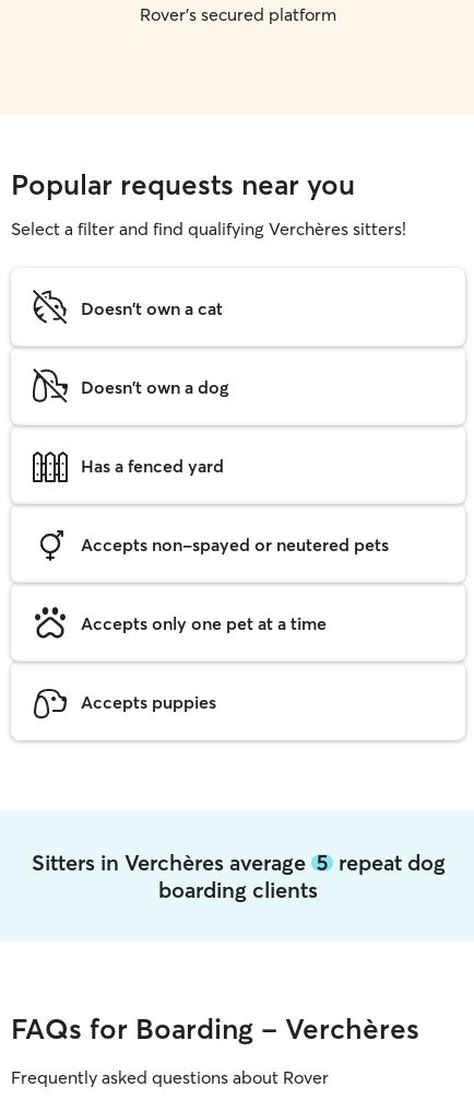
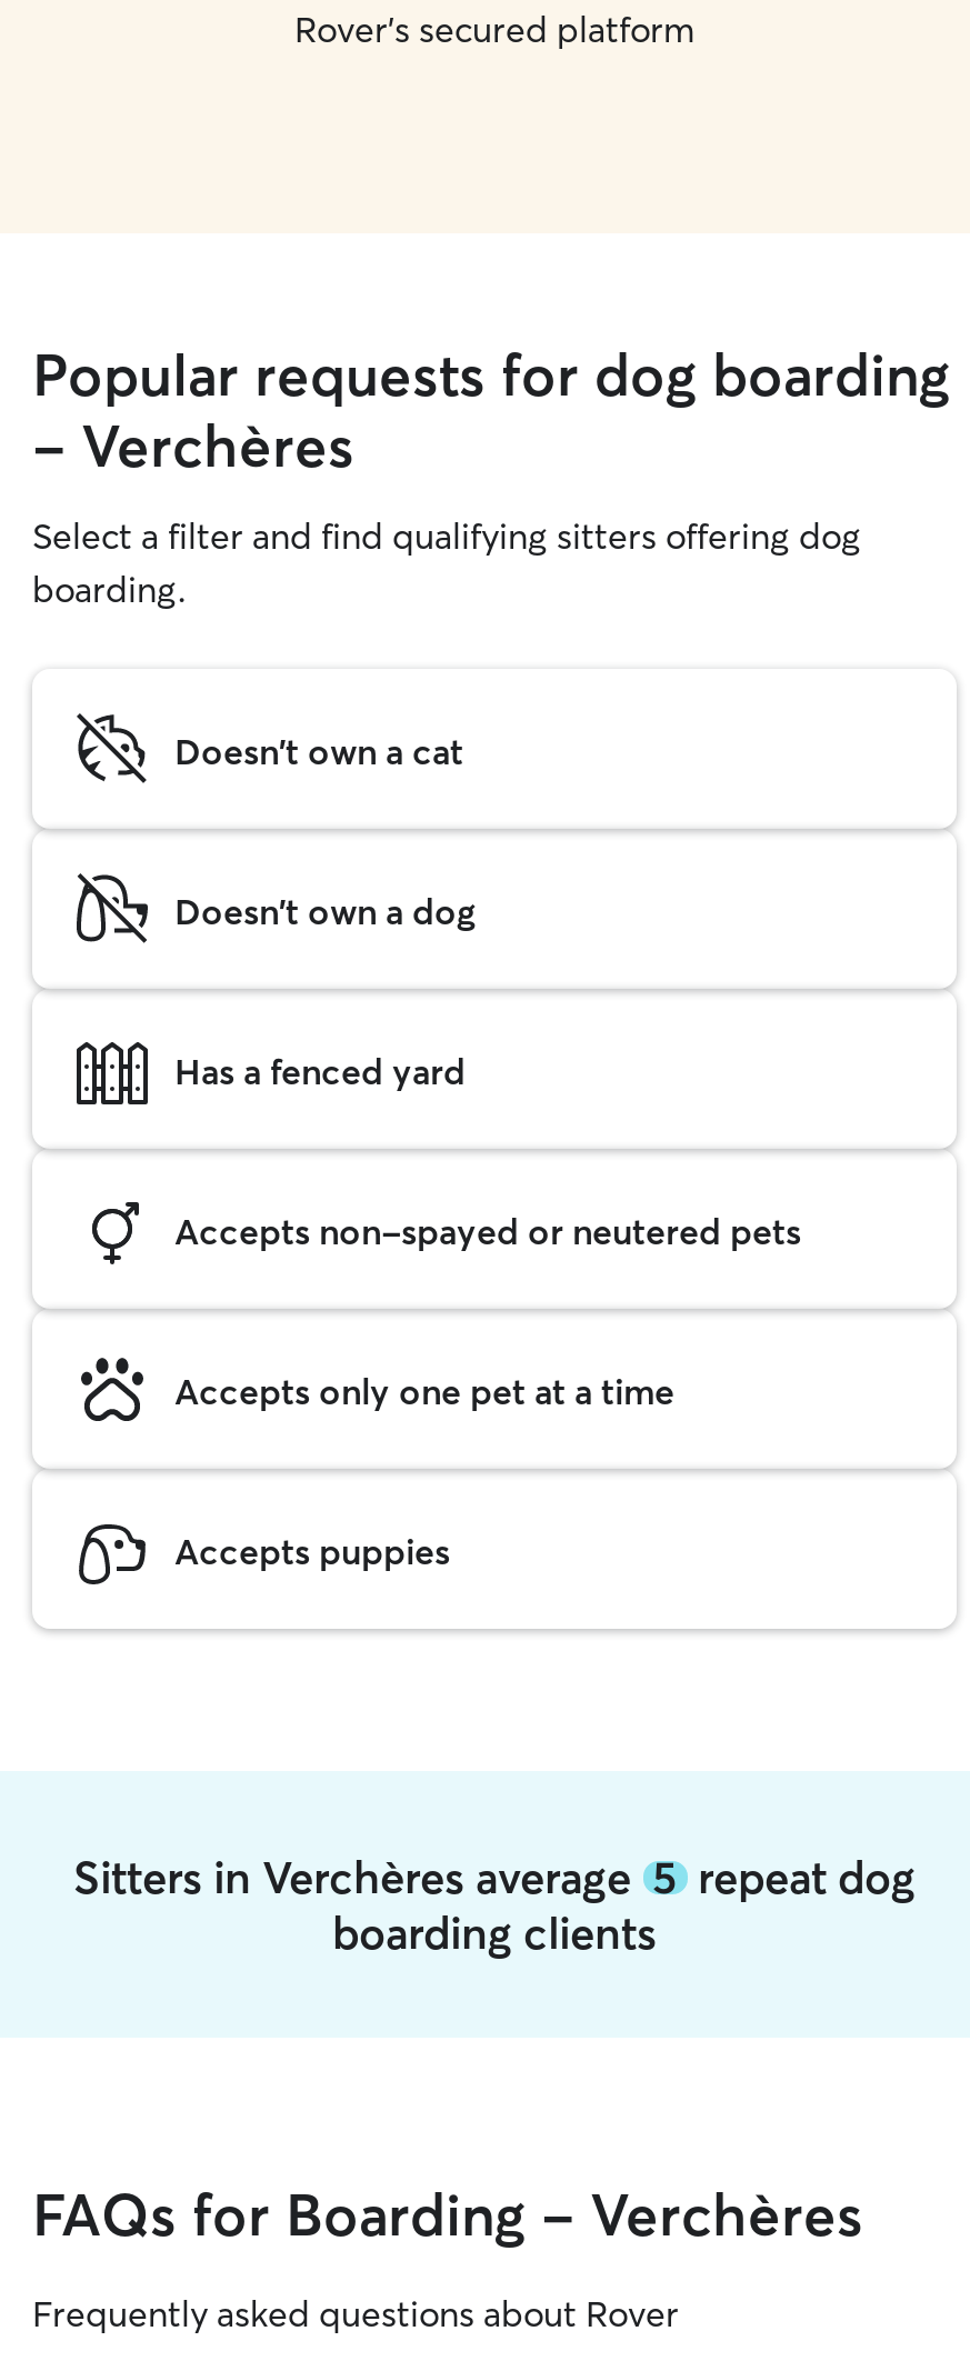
[11,167,406,239] Popular requests near you | Select a filter and find qualifying Verchères sitters! -> [32,340,950,611] Popular requests for dog boarding | - Verchères | Select a filter and find qualifying sitters offering dog | boarding.

